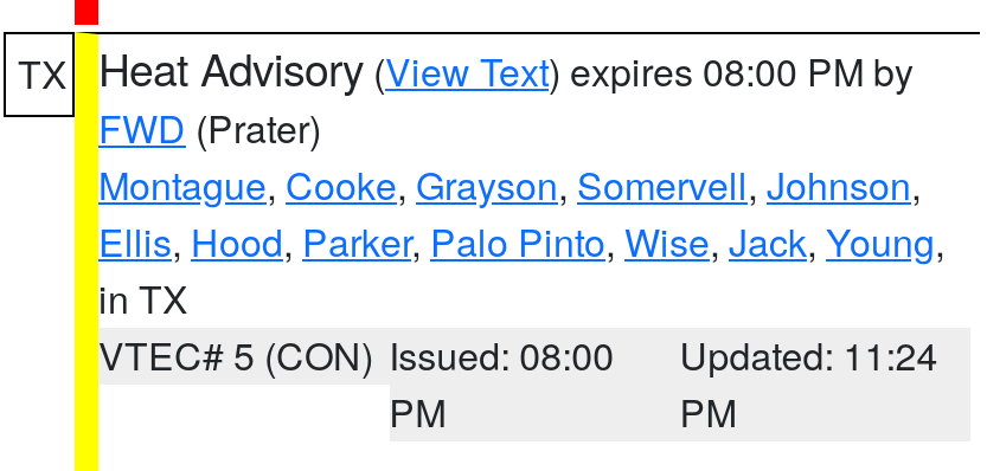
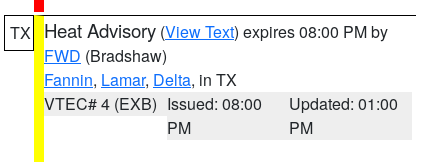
[98,101,944,382] FWD (Prater) | Montague, Cooke, Grayson, Somervell, Johnson, | Ellis, Hood, Parker, Palo Pinto, Wise, Jack, Young, | in TX | VTEC# 5 (CON) Issued: 08:00 -> [44,44,262,115] FWD (Bradshaw) | Fannin, Lamar, Delta, in TX | VTEC# 4 (EXB) Issued: 08:00
[679,328,938,382] Updated: 11:24 -> [289,92,398,115] Updated: 01:00

